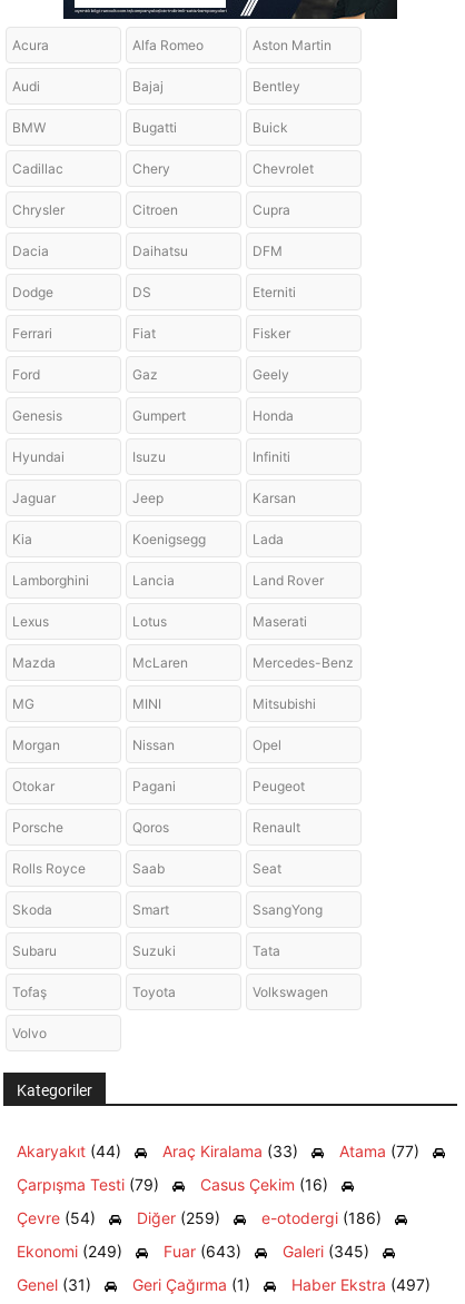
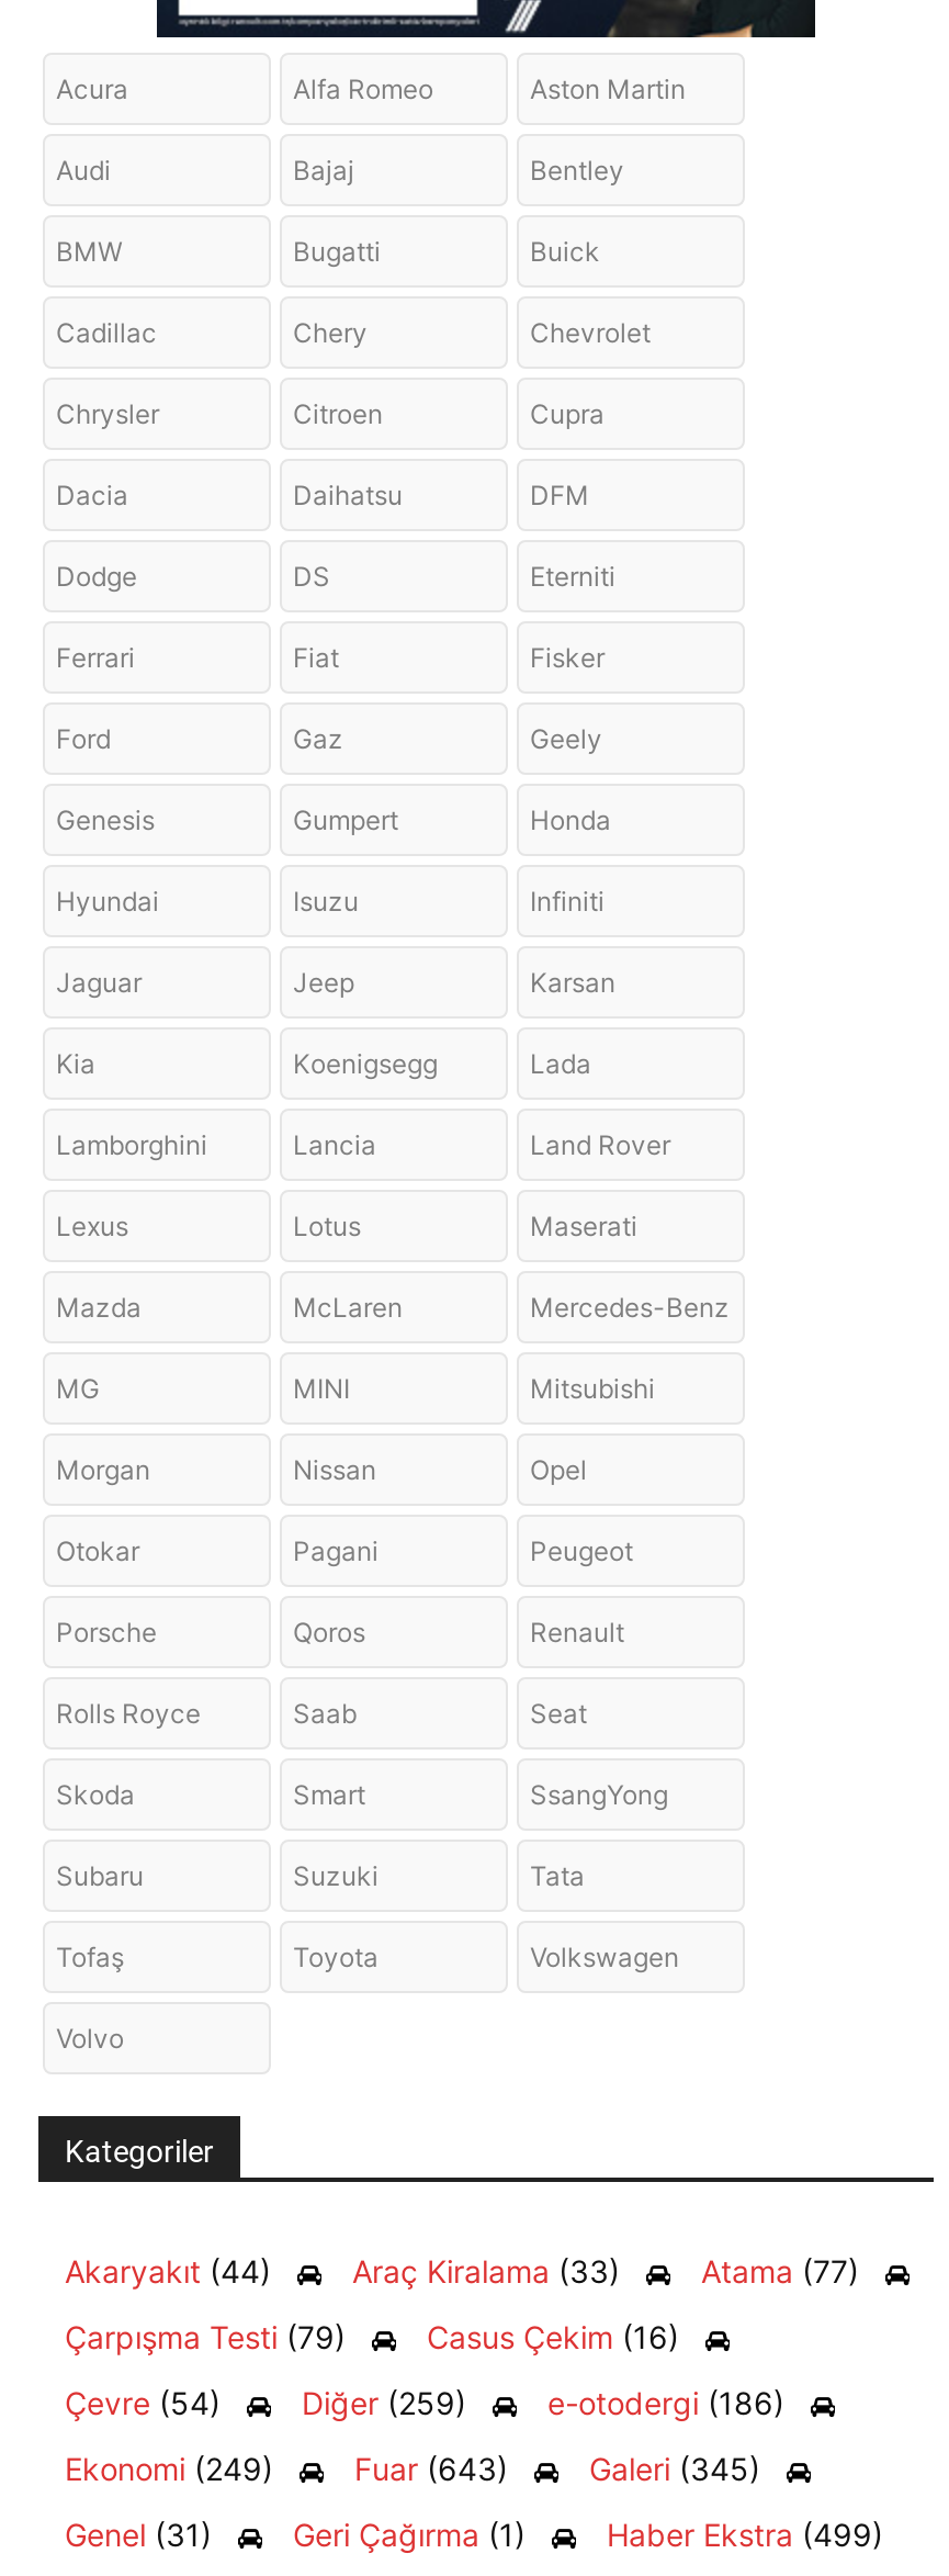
[291,1276,431,1295] Haber Ekstra (497) -> [607,2517,883,2554] Haber Ekstra (499)

